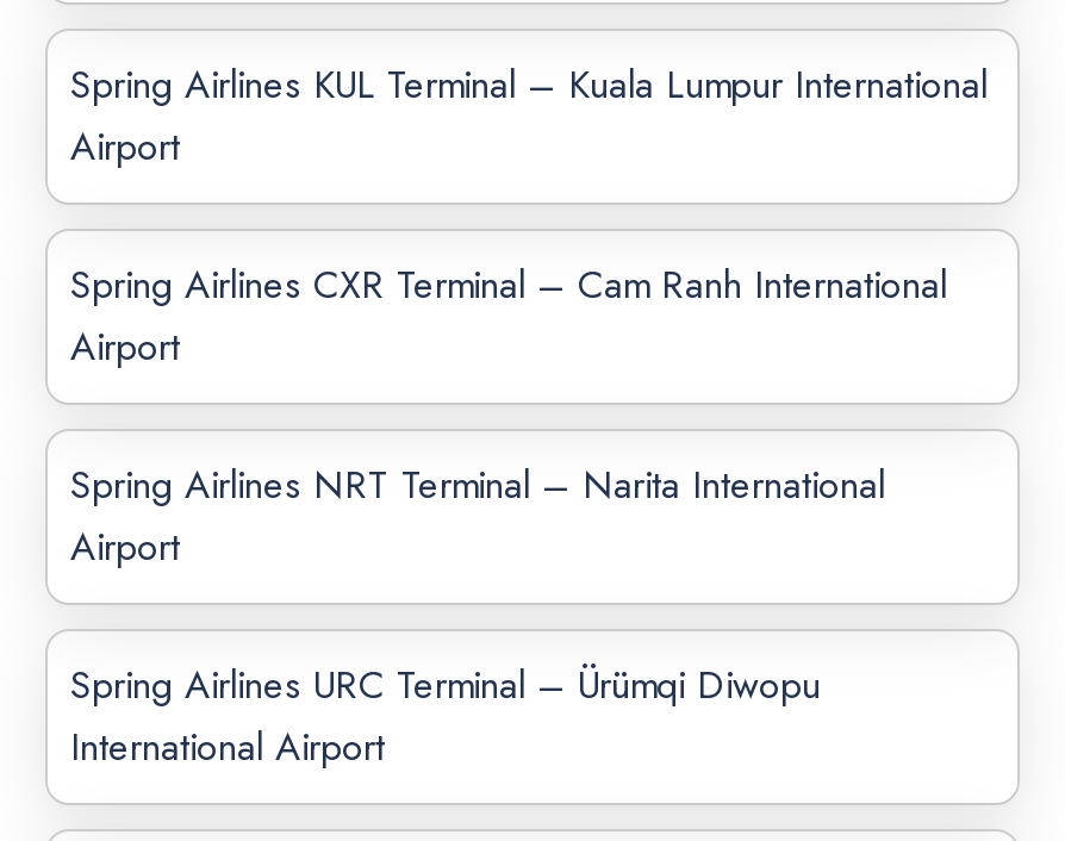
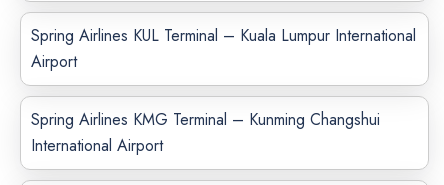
[70,258,947,713] Spring Airlines CXR Terminal – Cam Ranh International | Airport | Spring Airlines NRT Terminal – Narita International | Airport | Spring Airlines URC Terminal – Ürümqi Diwopu -> [30,108,379,131] Spring Airlines KMG Terminal – Kunming Changshui

